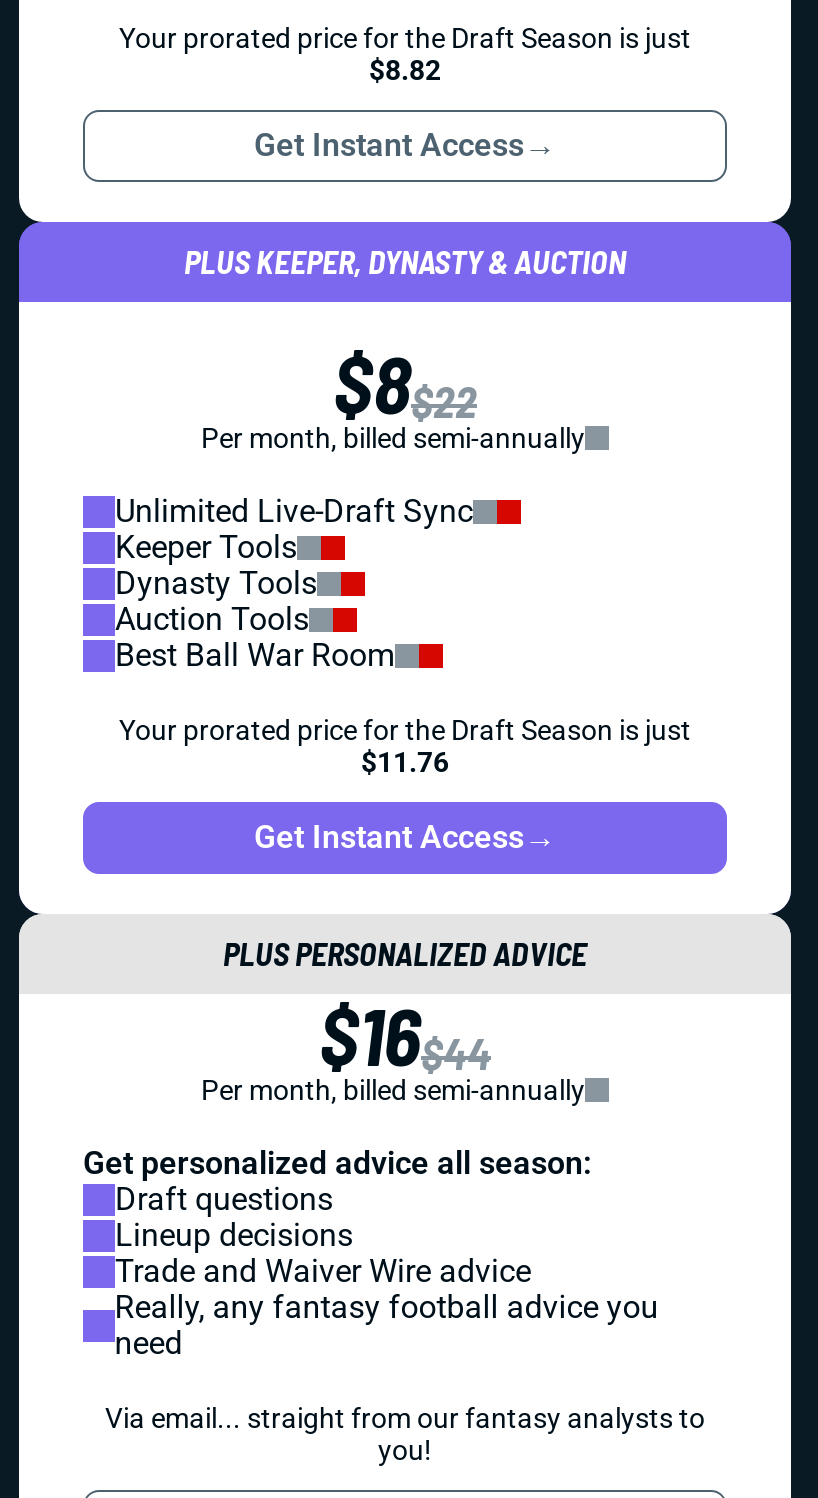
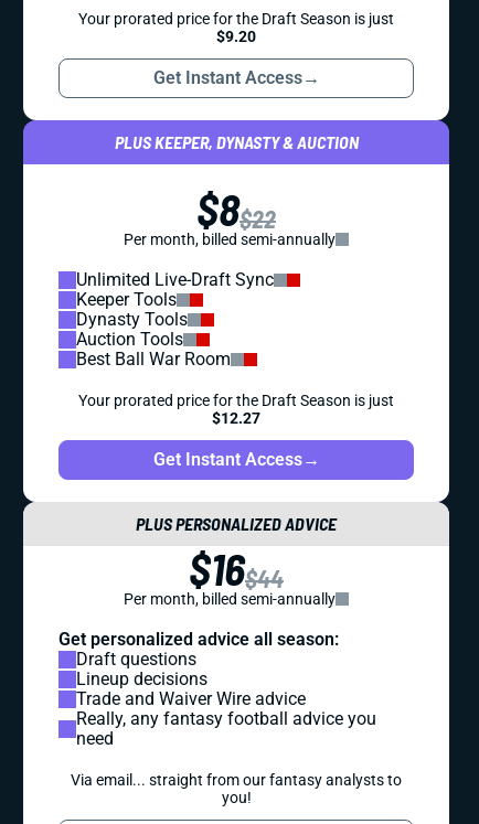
[369,54,441,86] $8.82 -> [216,28,256,45] $9.20
[361,746,449,778] $11.76 -> [212,409,260,427] $12.27

